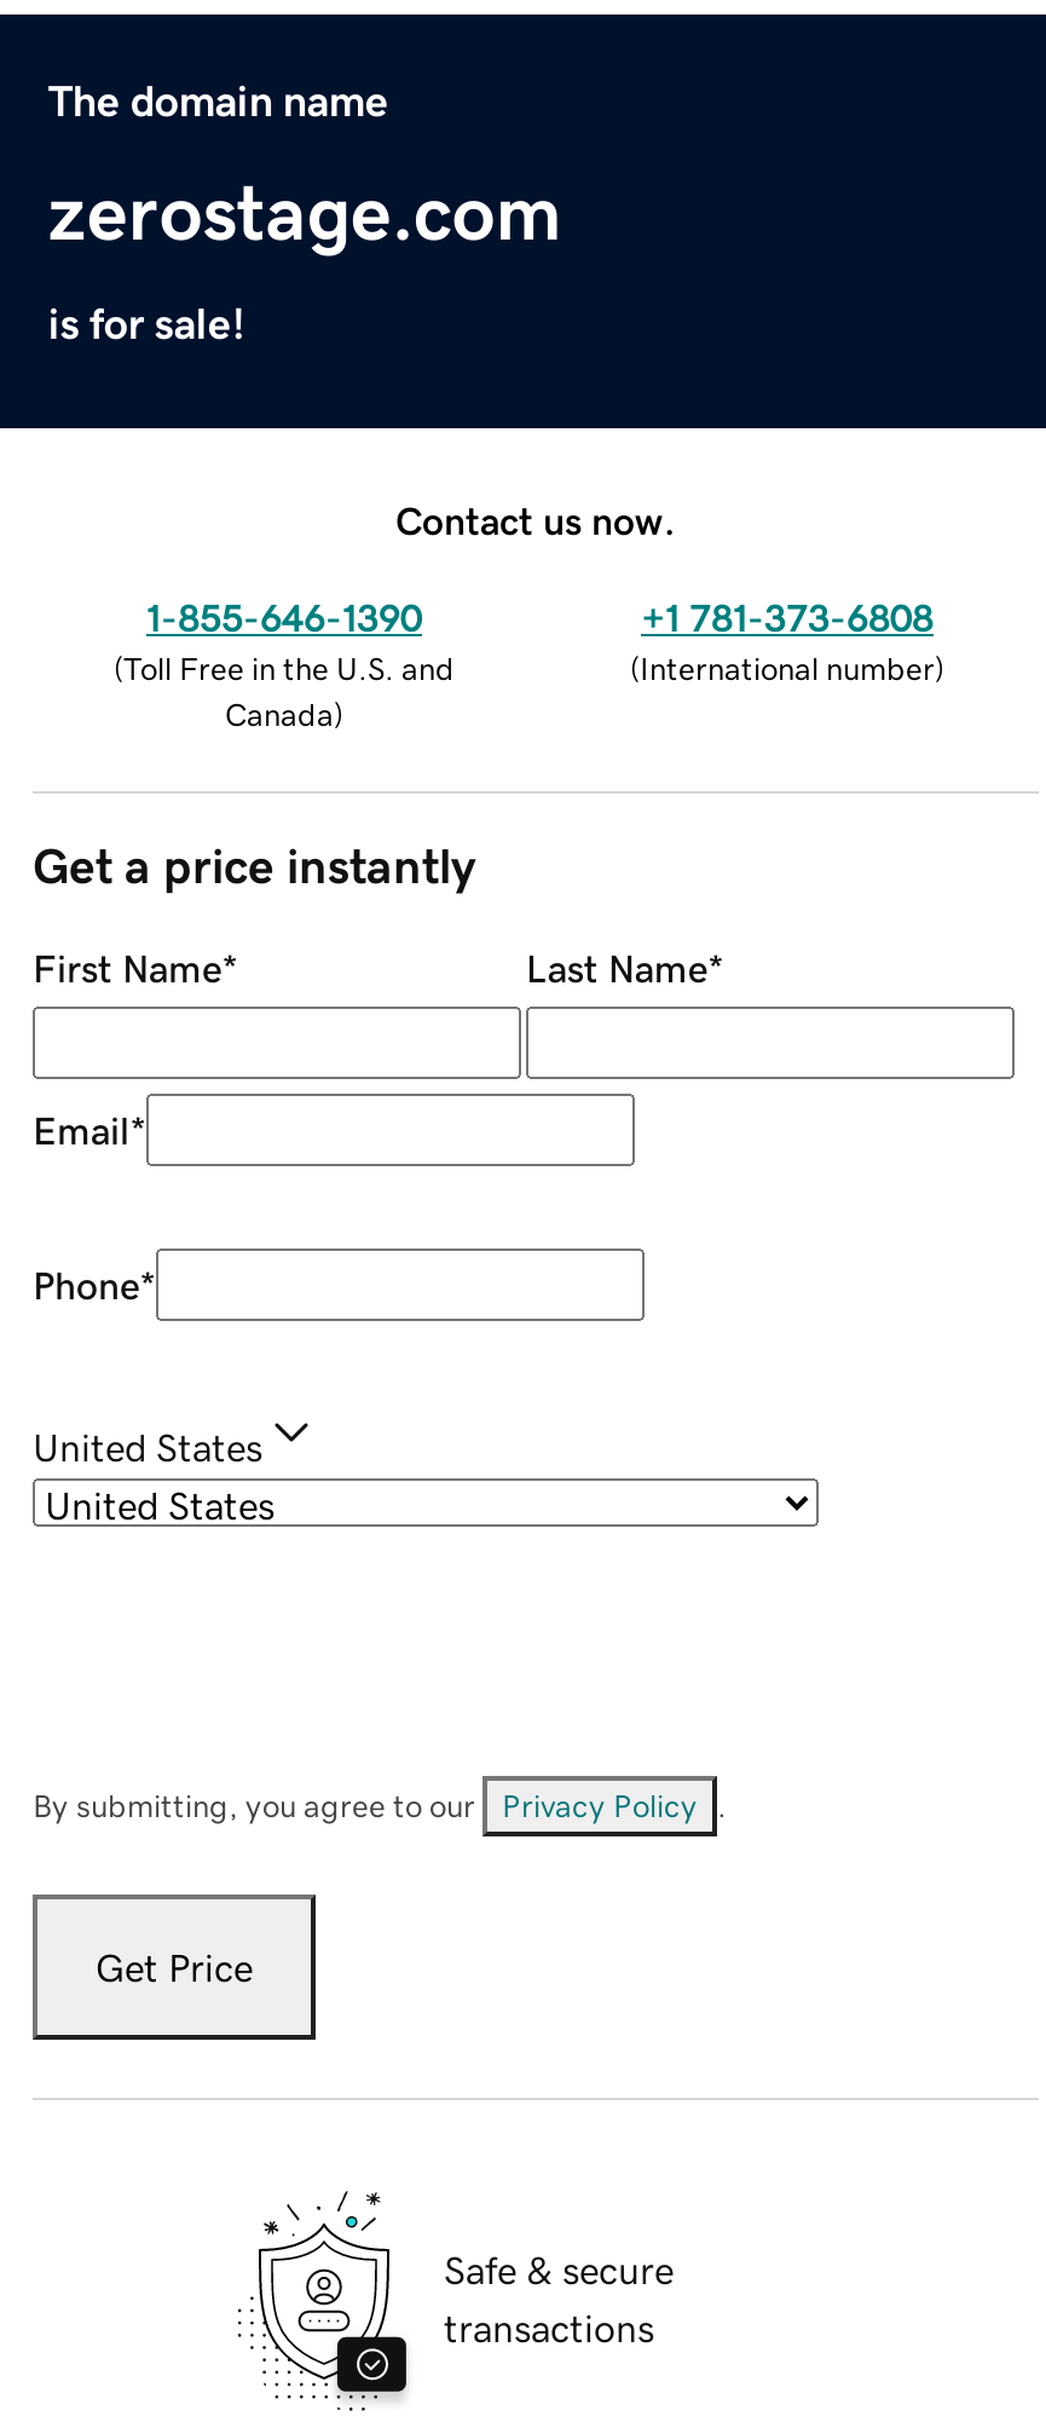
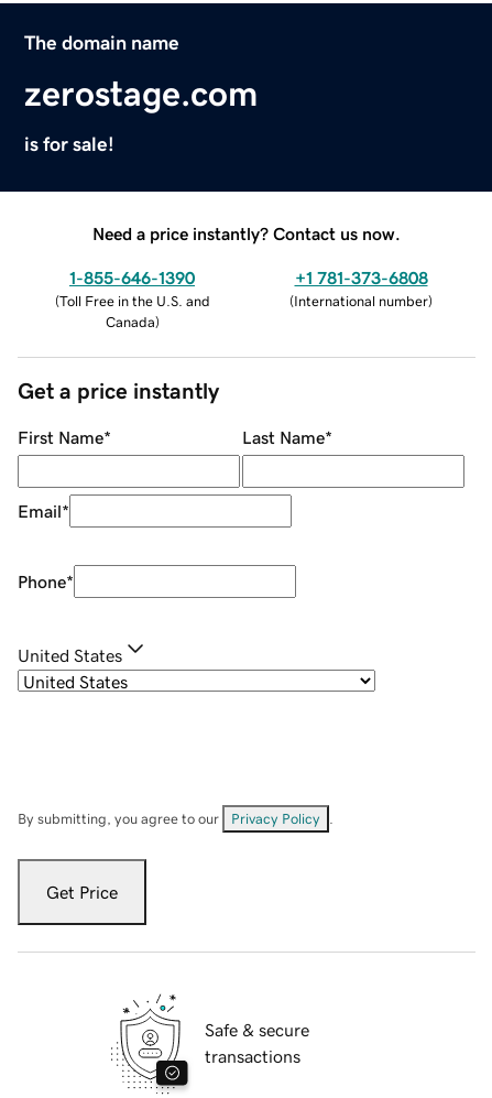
[395,500,676,539] Contact us now. -> [92,224,401,242] Need a price instantly? Contact us now.

